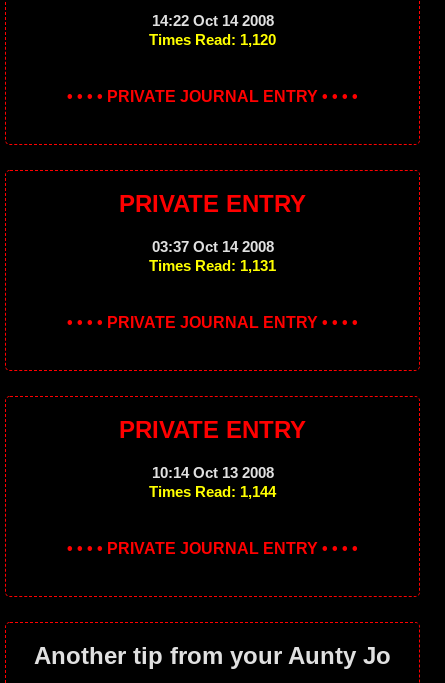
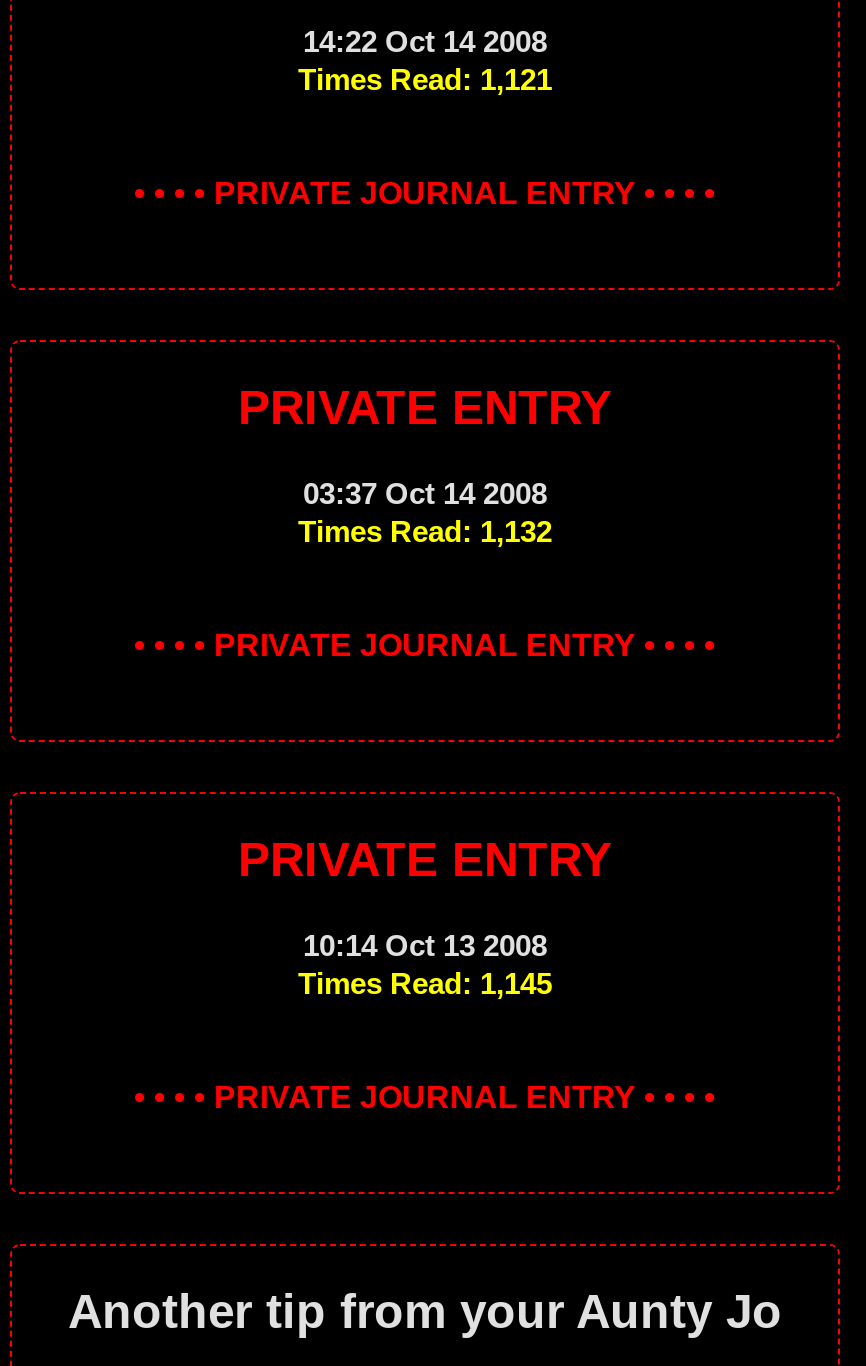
[149,31,276,48] Times Read: 1,120 -> [298,62,552,96] Times Read: 1,121
[149,257,276,274] Times Read: 1,131 -> [298,514,552,548] Times Read: 1,132
[149,483,276,500] Times Read: 1,144 -> [298,966,552,1000] Times Read: 1,145

